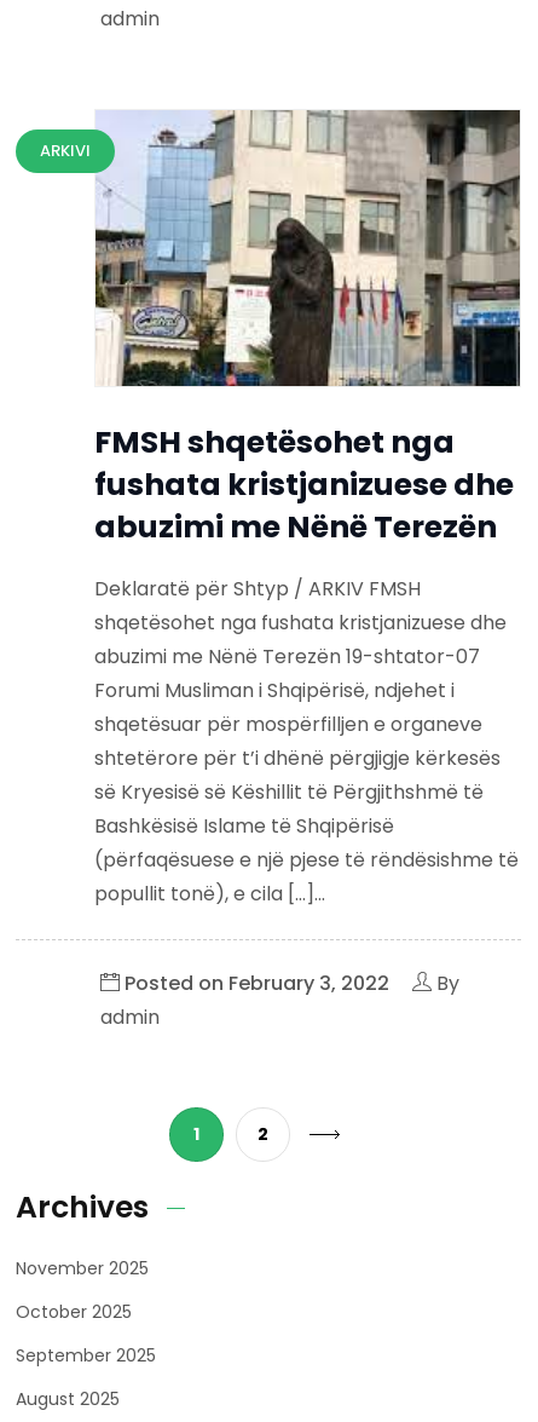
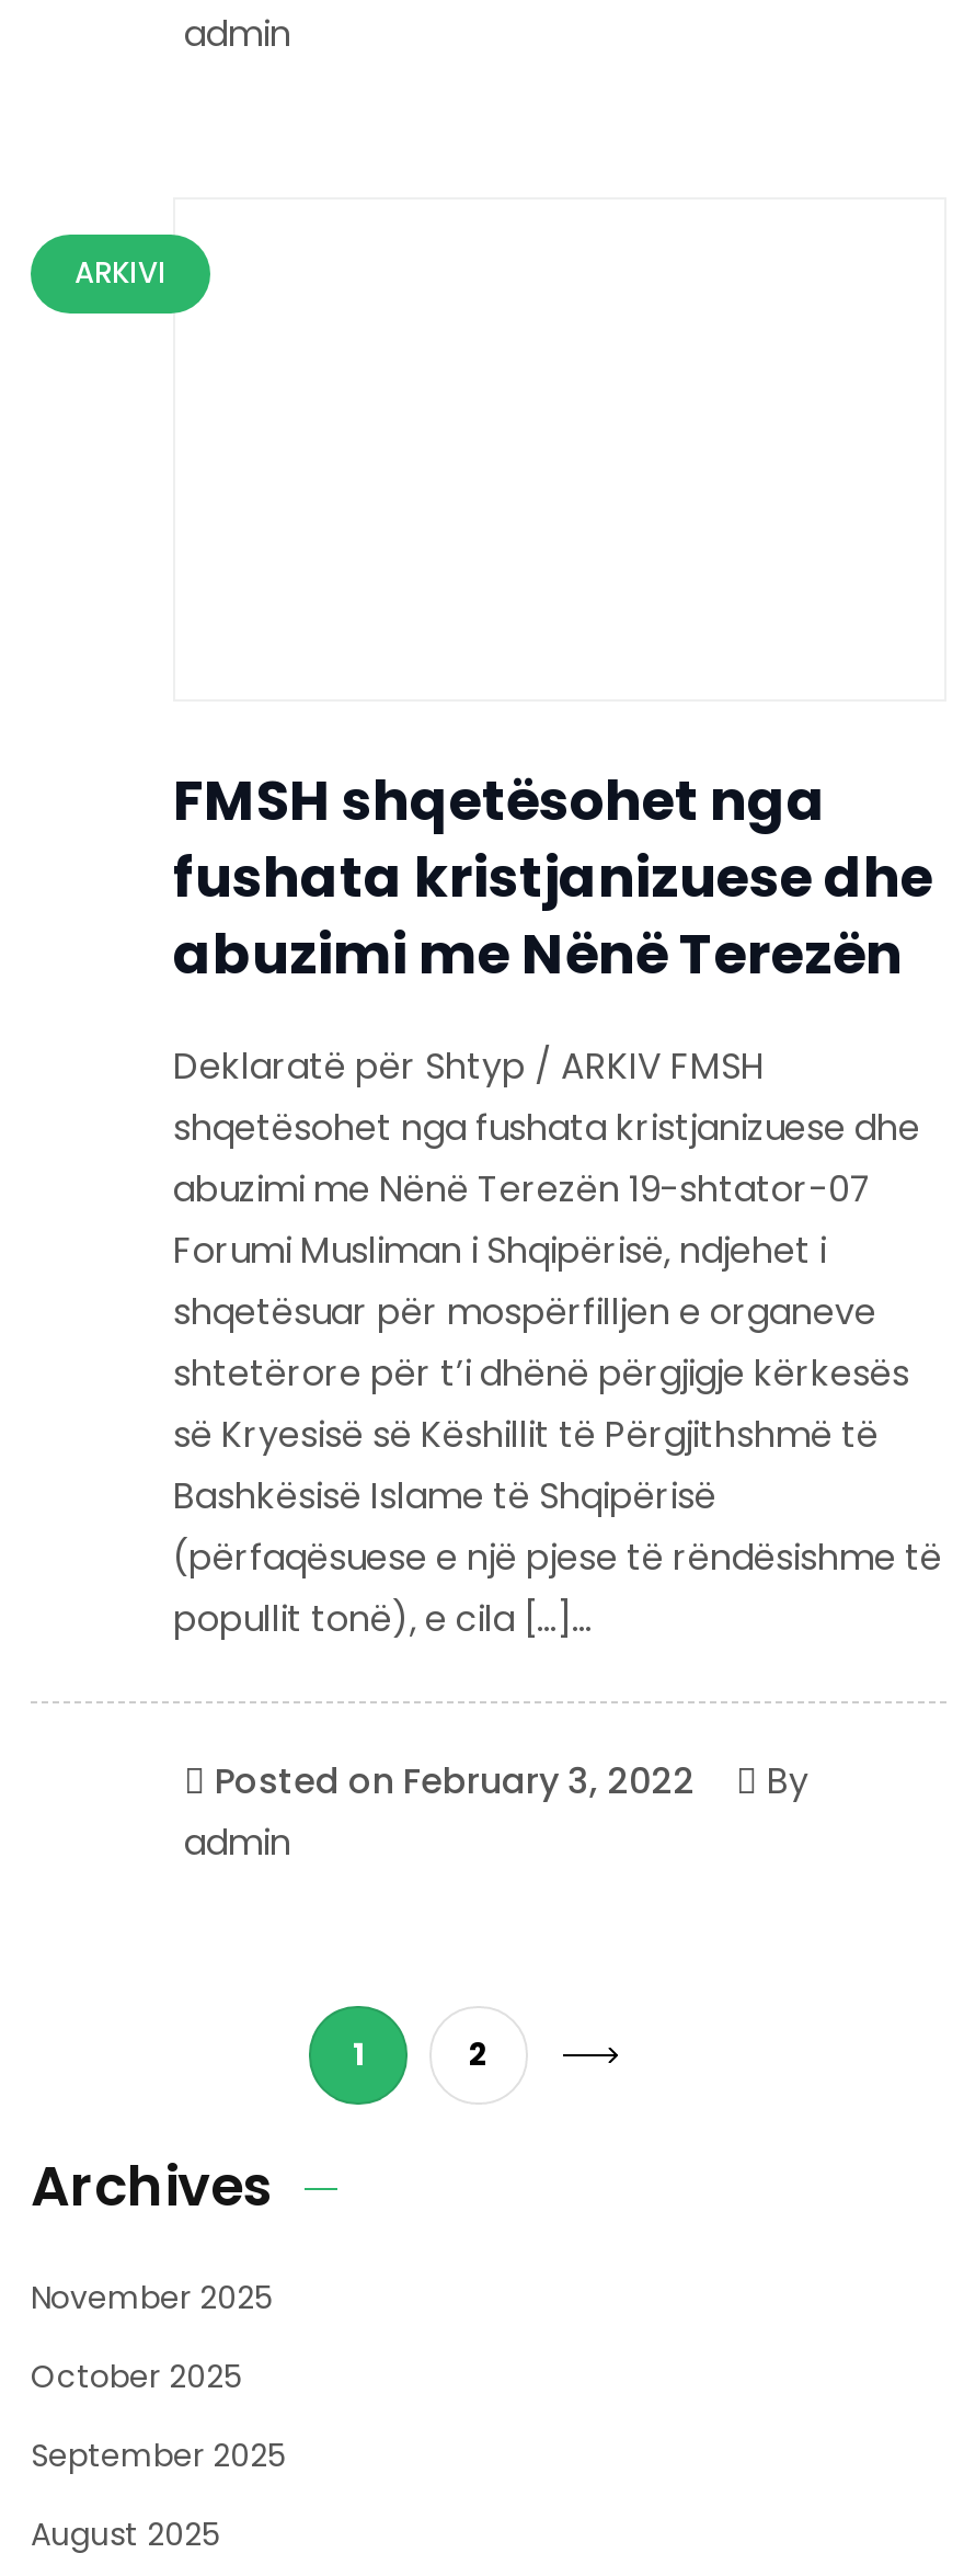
[94,109,521,387] [image] -> none

